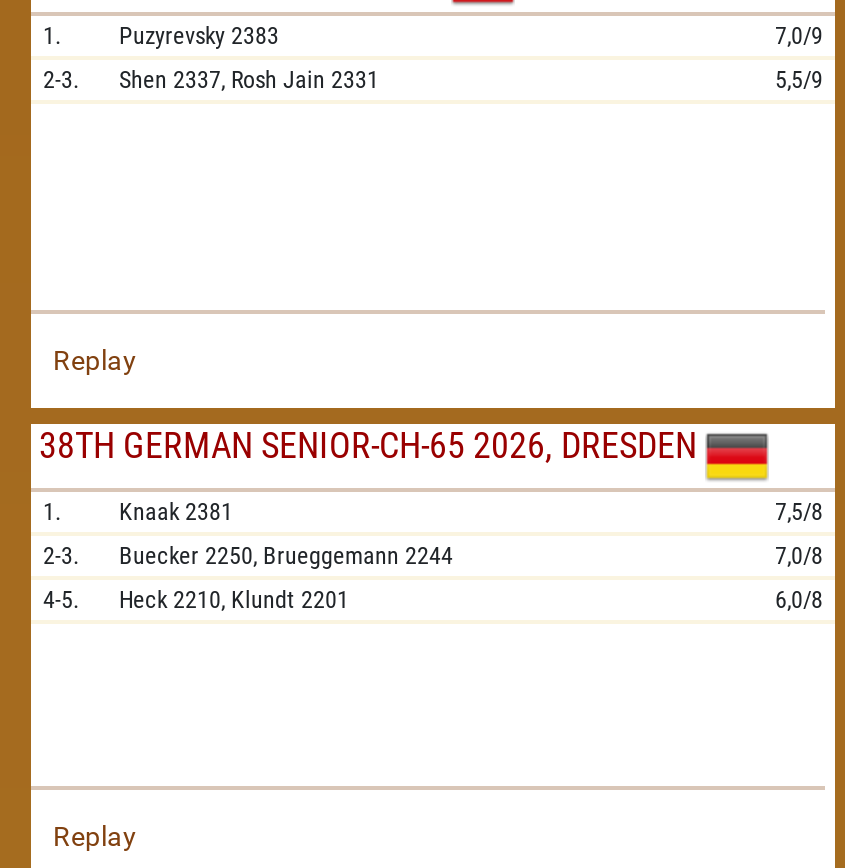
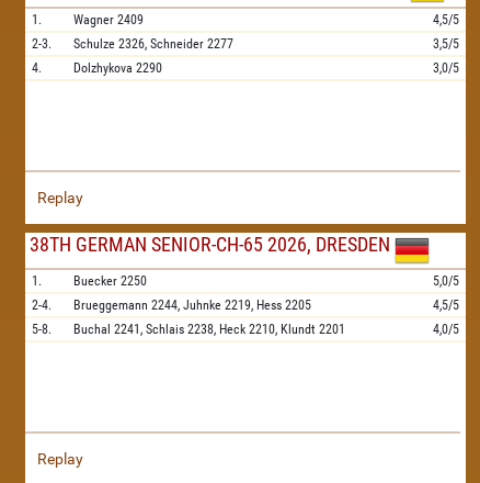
[119,22,823,50] Puzyrevsky 2383 | 7,0/9 -> [73,12,459,27] Wagner 2409 | 4,5/5
[119,66,823,94] Shen 2337, Rosh Jain 2331 | 5,5/9 -> [32,36,459,76] Schulze 2326, Schneider 2277 | 3,5/5 | 4. | Dolzhykova 2290 | 3,0/5
[119,498,823,526] Knaak 2381 | 7,5/8 -> [73,273,459,289] Buecker 2250 | 5,0/5
[43,542,823,570] 2-3. | Buecker 2250, Brueggemann 2244 | 7,0/8 -> [32,297,459,313] 2-4. | Brueggemann 2244, Juhnke 2219, Hess 2205 | 4,5/5
[43,586,823,614] 4-5. | Heck 2210, Klundt 2201 | 6,0/8 -> [32,322,459,337] 5-8. | Buchal 2241, Schlais 2238, Heck 2210, Klundt 2201 | 4,0/5

